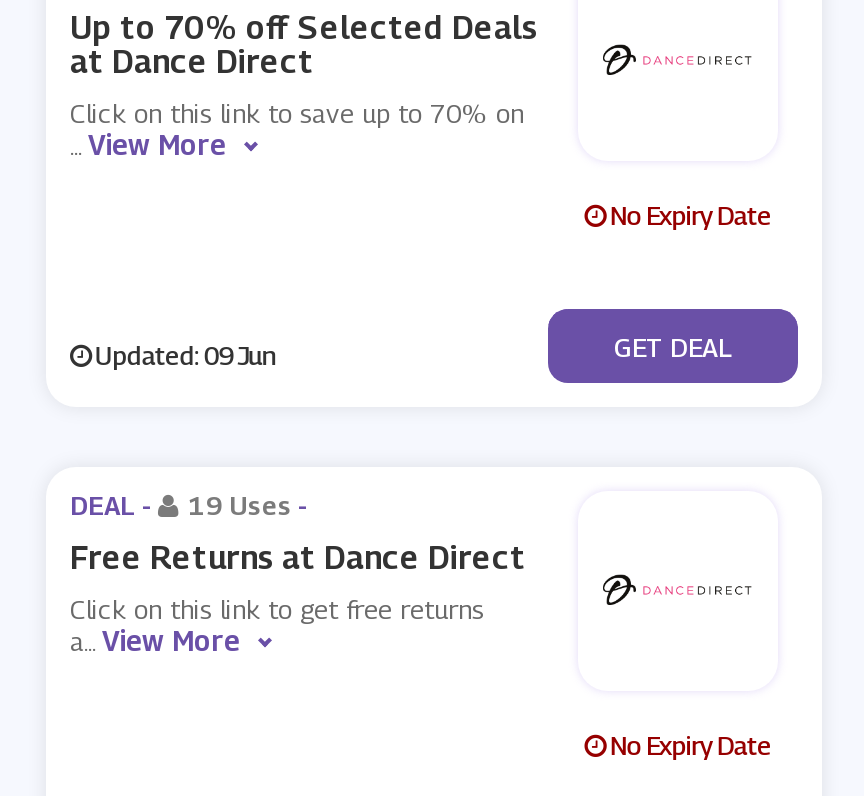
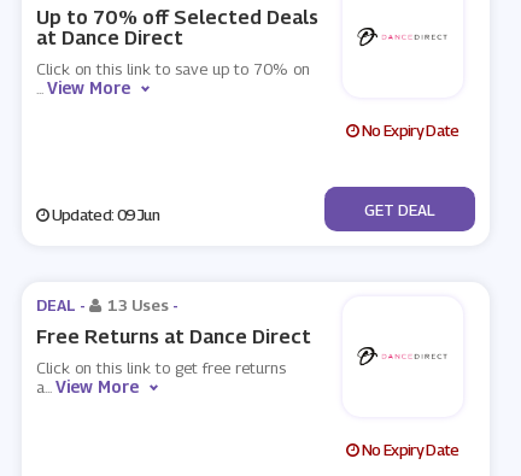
[70,490,308,522] DEAL - 19 Uses - -> [36,296,178,315] DEAL - 13 Uses -

